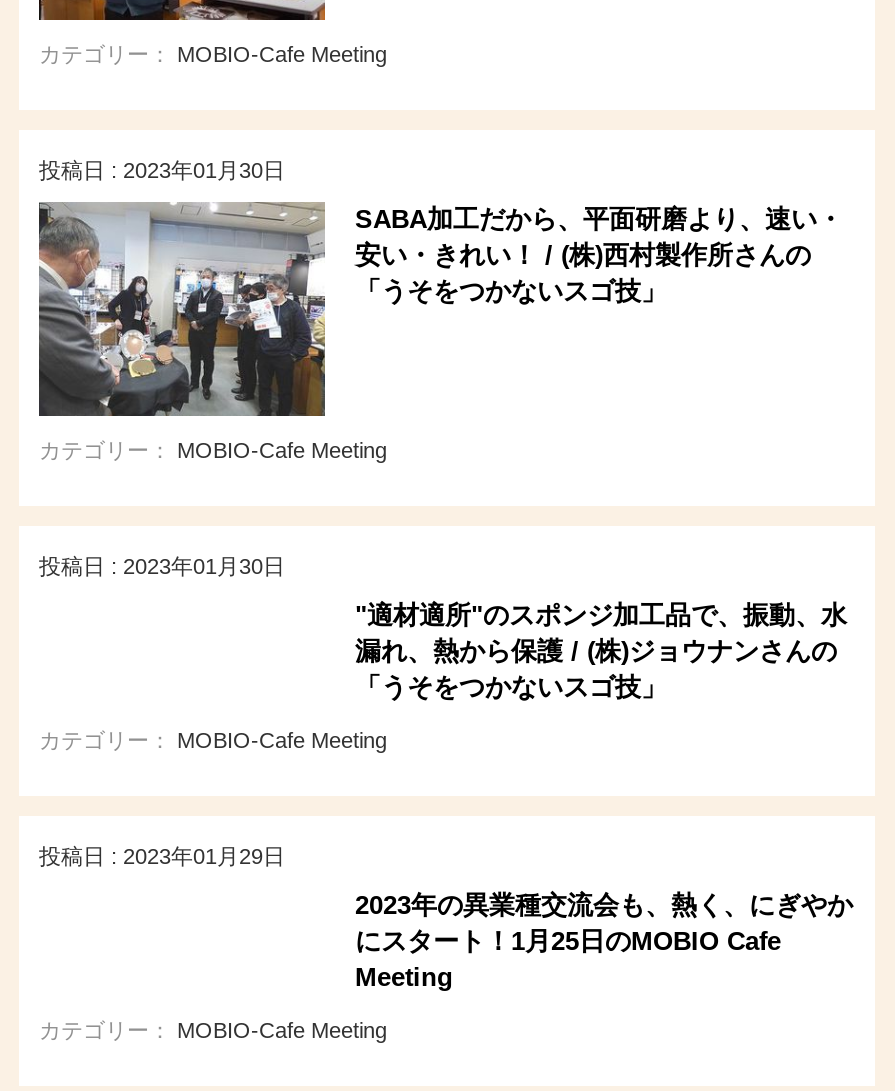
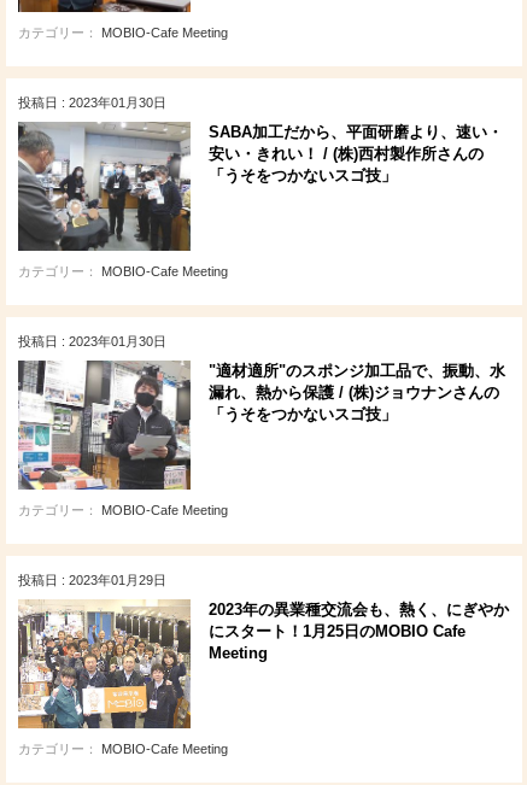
none -> [17,359,192,491] [image]
none -> [17,598,192,730] [image]

